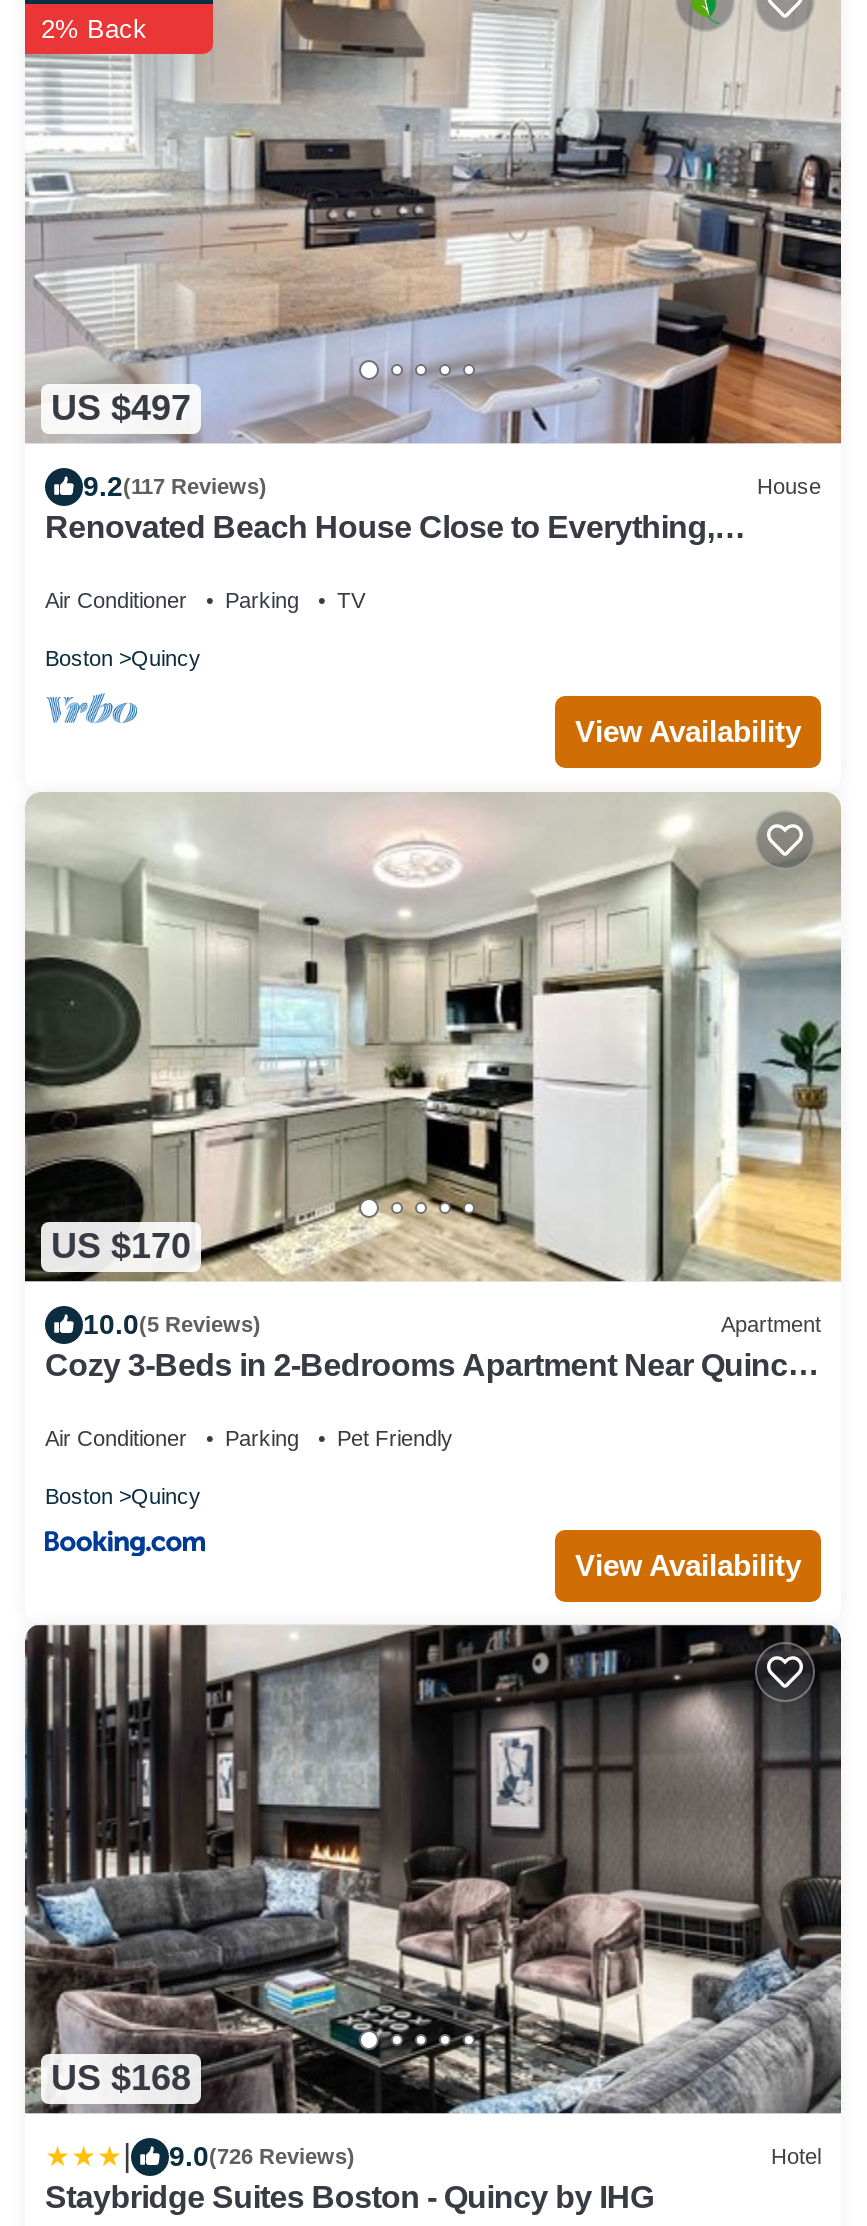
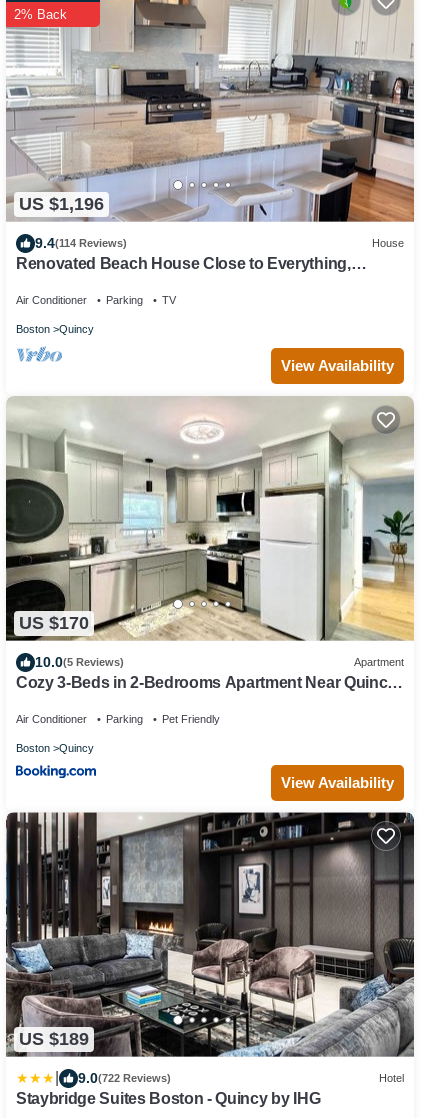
[51,389,191,429] US $497 -> [19,194,104,214] US $1,196
[83,470,267,502] 9.2(117 Reviews) -> [35,235,127,251] 9.4(114 Reviews)
[51,2059,191,2099] US $168 -> [19,1029,89,1049] US $189
[169,2140,355,2172] 9.0(726 Reviews) -> [78,1070,171,1086] 9.0(722 Reviews)

